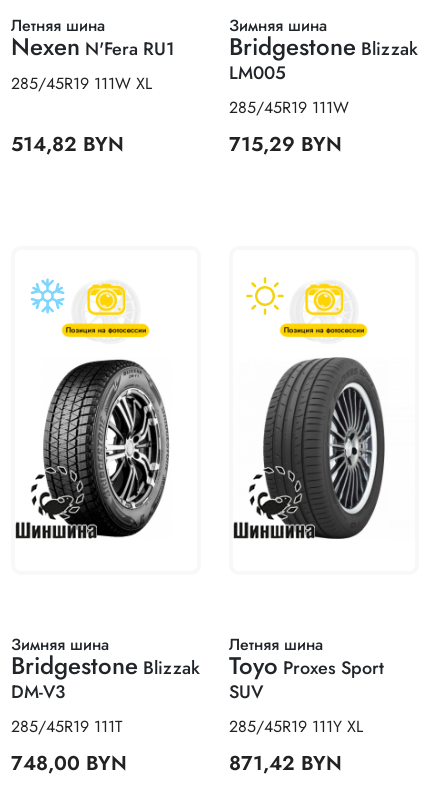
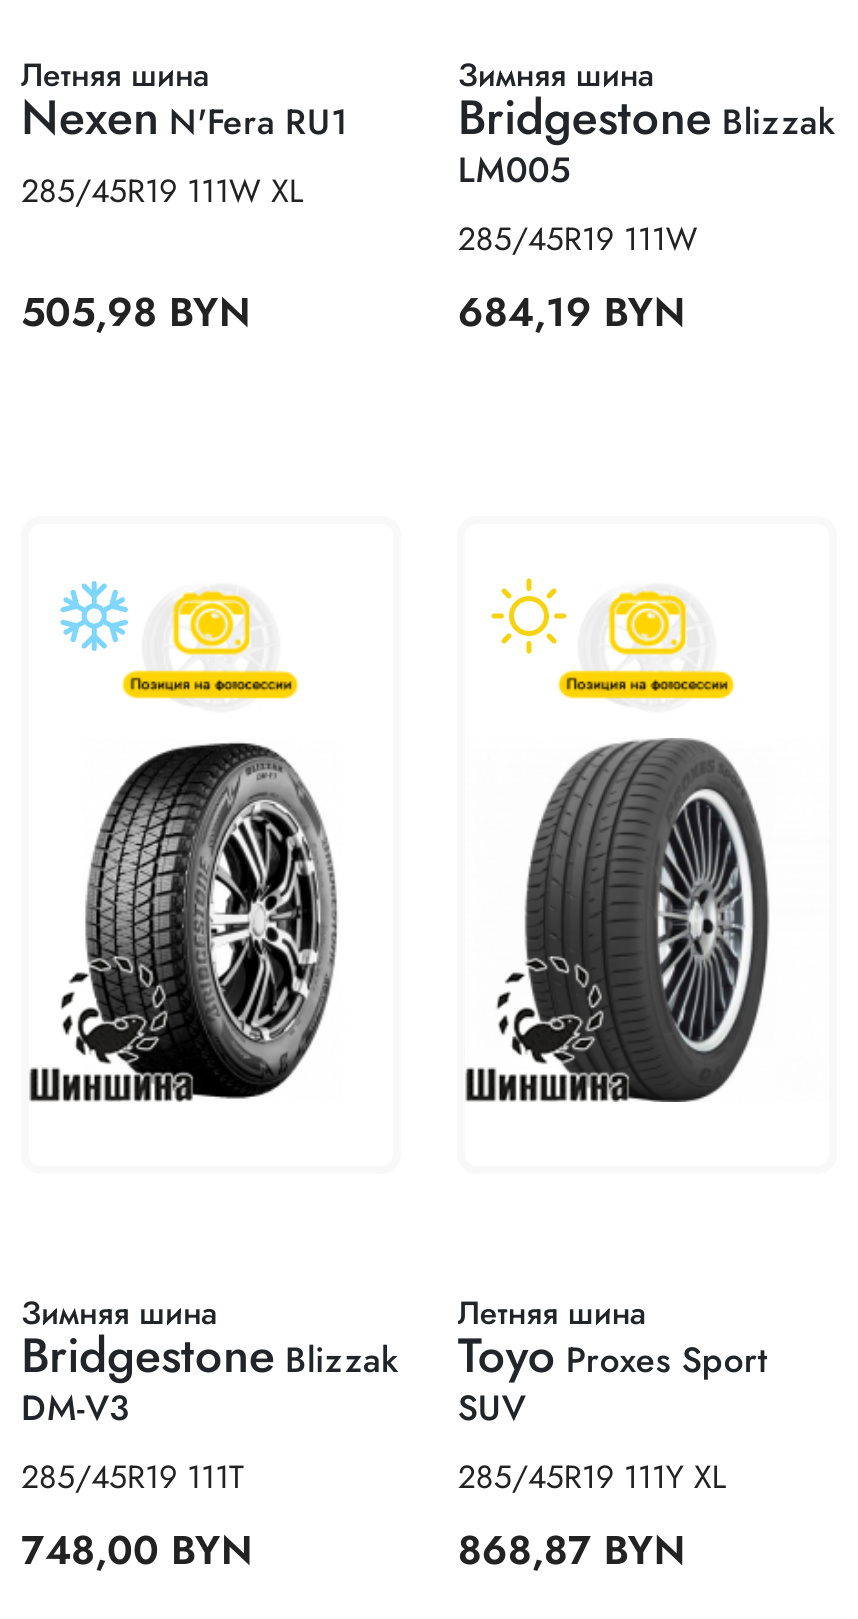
[11,130,124,159] 514,82 BYN -> [21,285,251,343] 505,98 BYN
[229,130,342,159] 715,29 BYN -> [458,285,686,343] 684,19 BYN
[229,749,342,778] 871,42 BYN -> [458,1522,686,1580] 868,87 BYN

